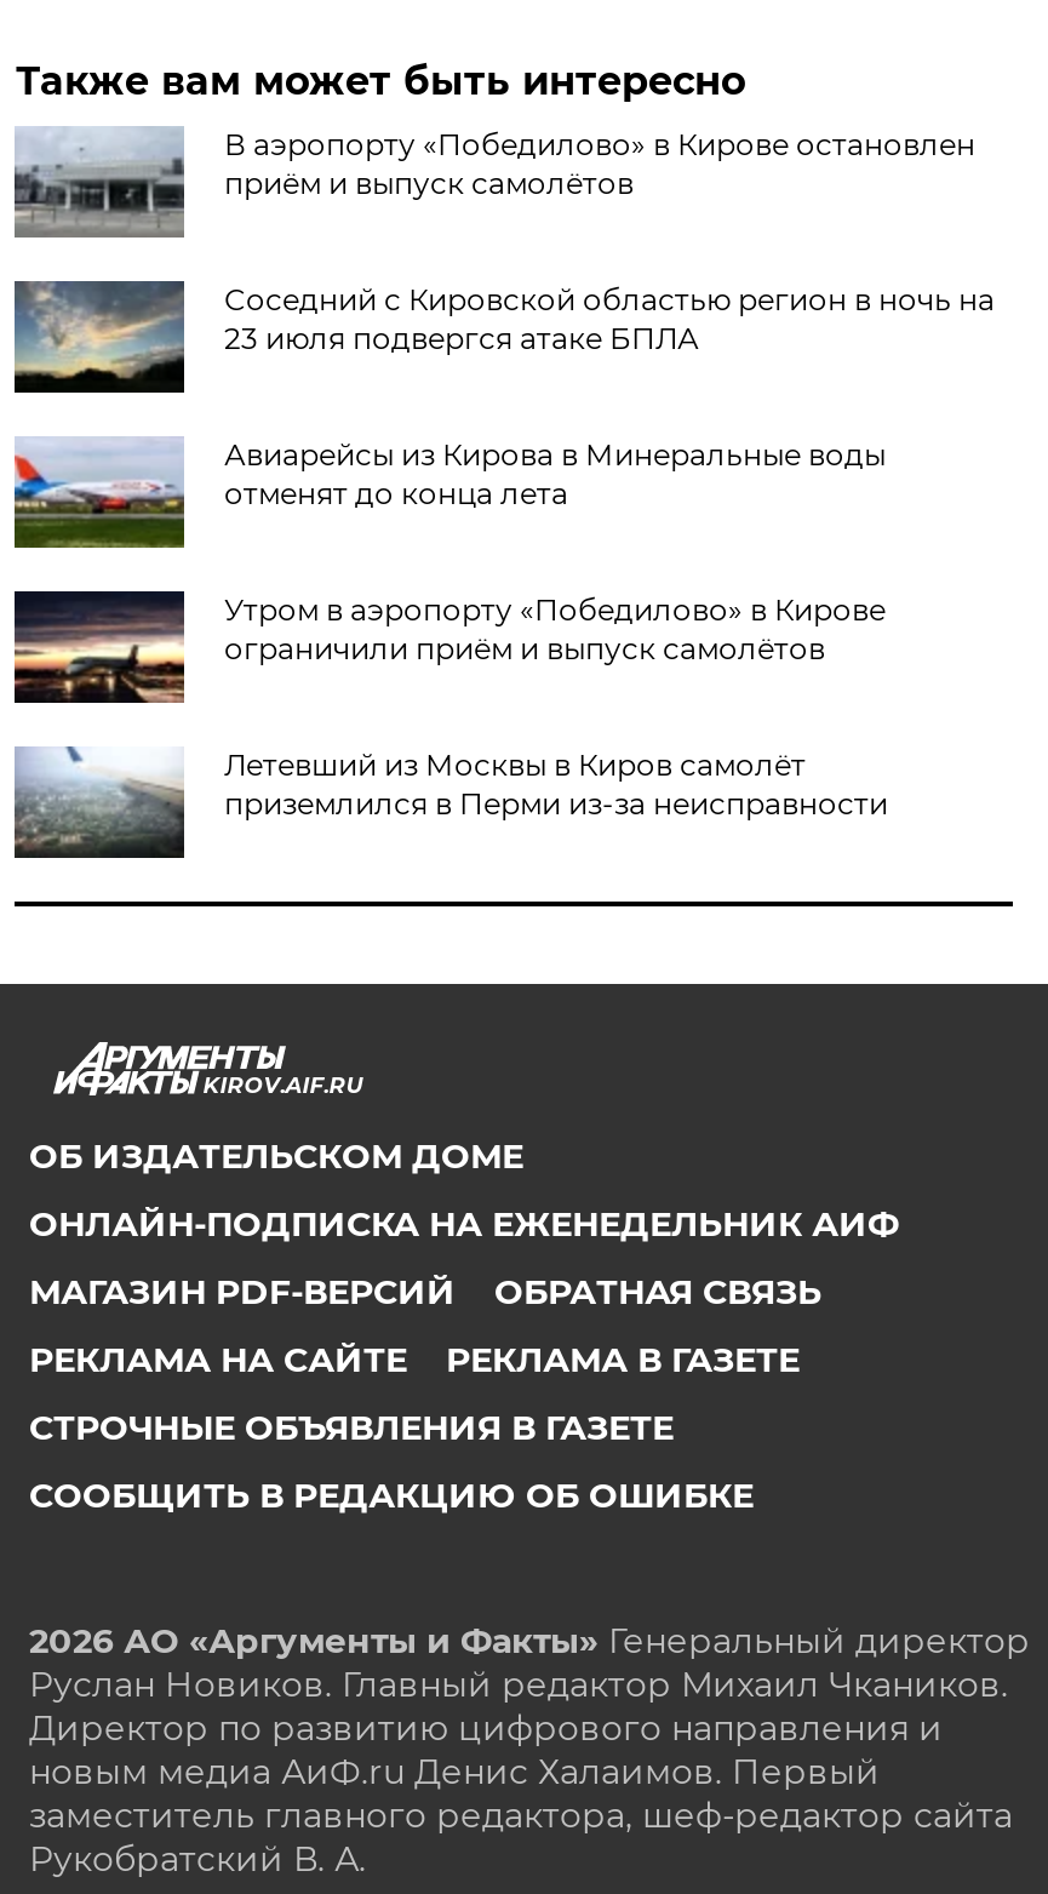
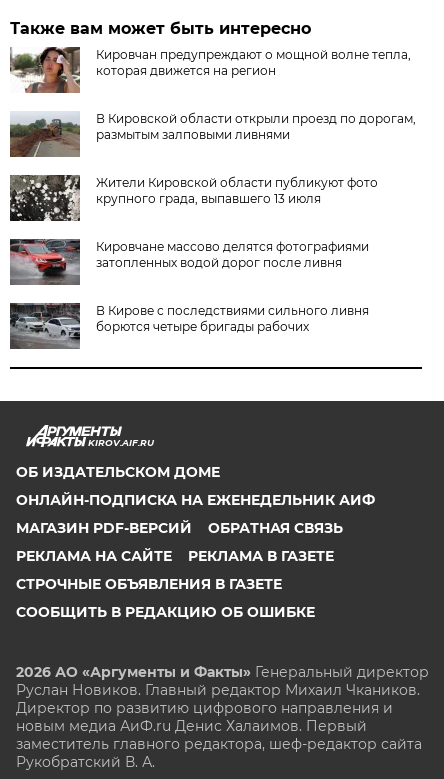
[12,125,975,240] [image] | В аэропорту «Победилово» в Кирове остановлен | приём и выпуск самолётов -> [9,46,411,93] [image] | Кировчан предупреждают о мощной волне тепла, | которая движется на регион
[12,279,994,395] [image] | Соседний с Кировской областью регион в ночь на | 23 июля подвергся атаке БПЛА -> [9,111,416,158] [image] | В Кировской области открыли проезд по дорогам, | размытым залповыми ливнями
[12,435,885,550] [image] | Авиарейсы из Кирова в Минеральные воды | отменят до конца лета -> [9,174,378,222] [image] | Жители Кировской области публикуют фото | крупного града, выпавшего 13 июля
[12,589,885,705] [image] | Утром в аэропорту «Победилово» в Кирове | ограничили приём и выпуск самолётов -> [9,238,369,286] [image] | Кировчане массово делятся фотографиями | затопленных водой дорог после ливня
[12,745,888,860] [image] | Летевший из Москвы в Киров самолёт | приземлился в Перми из-за неисправности -> [9,302,369,350] [image] | В Кирове с последствиями сильного ливня | борются четыре бригады рабочих

